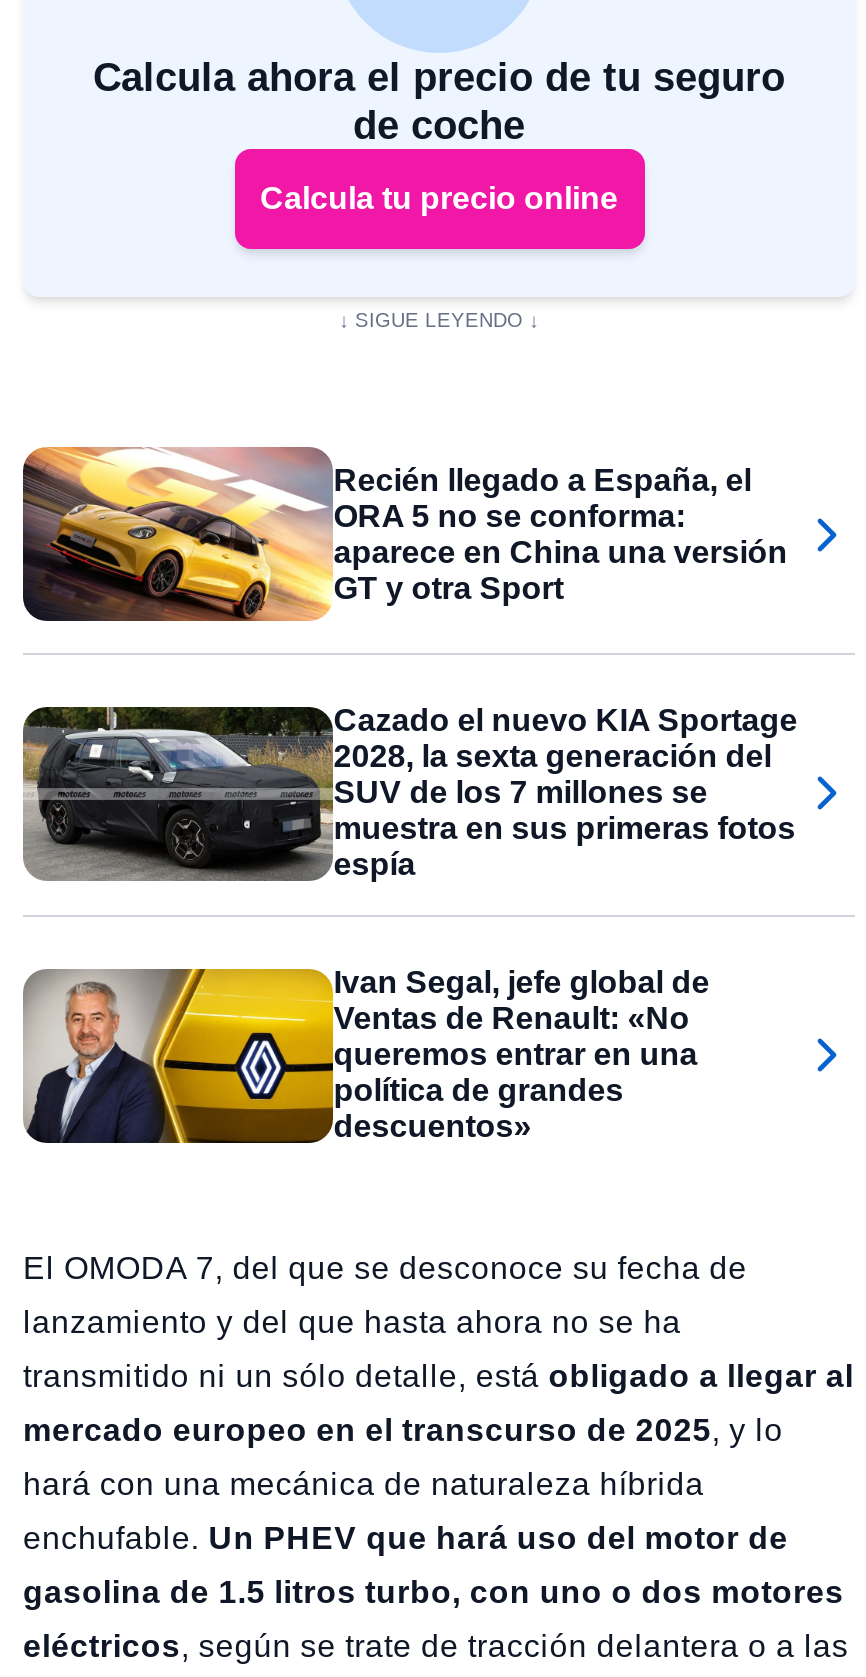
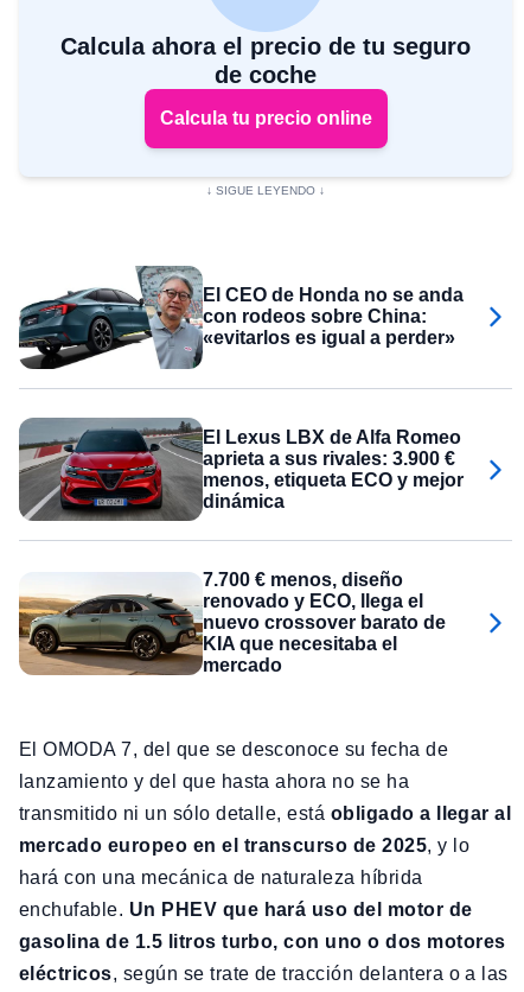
[21,444,787,622] [image] | Recién llegado a España, el | ORA 5 no se conforma: | aparece en China una versión | GT y otra Sport -> [18,265,464,370] [image] | El CEO de Honda no se anda | con rodeos sobre China: | «evitarlos es igual a perder»
[23,704,797,882] [image] | Cazado el nuevo KIA Sportage | 2028, la sexta generación del | SUV de los 7 millones se | muestra en sus primeras fotos | espía -> [19,418,464,520] [image] | El Lexus LBX de Alfa Romeo | aprieta a sus rivales: 3.900 € | menos, etiqueta ECO y mejor | dinámica
[23,966,709,1144] [image] | Ivan Segal, jefe global de | Ventas de Renault: «No | queremos entrar en una | política de grandes | descuentos» -> [19,570,446,676] [image] | 7.700 € menos, diseño | renovado y ECO, llega el | nuevo crossover barato de | KIA que necesitaba el | mercado

